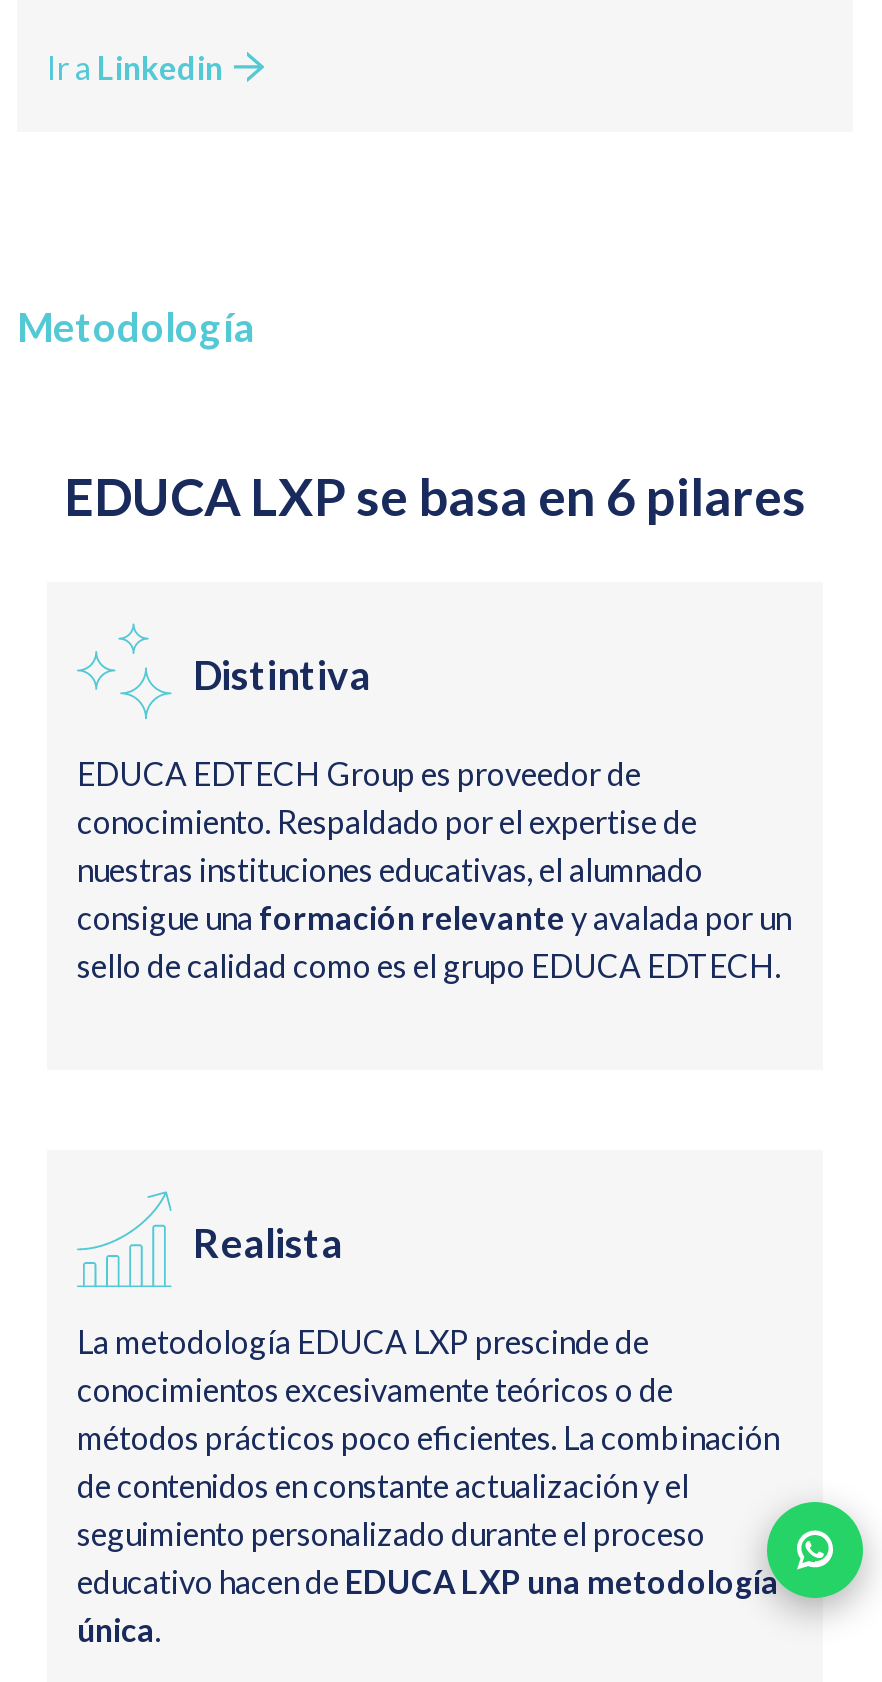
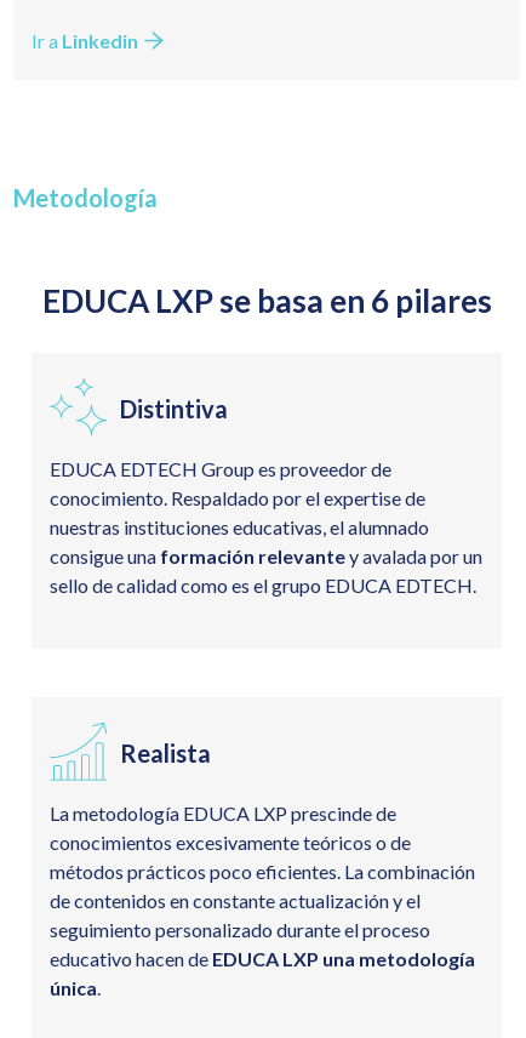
[759,1498,873,1620] [image] -> none

